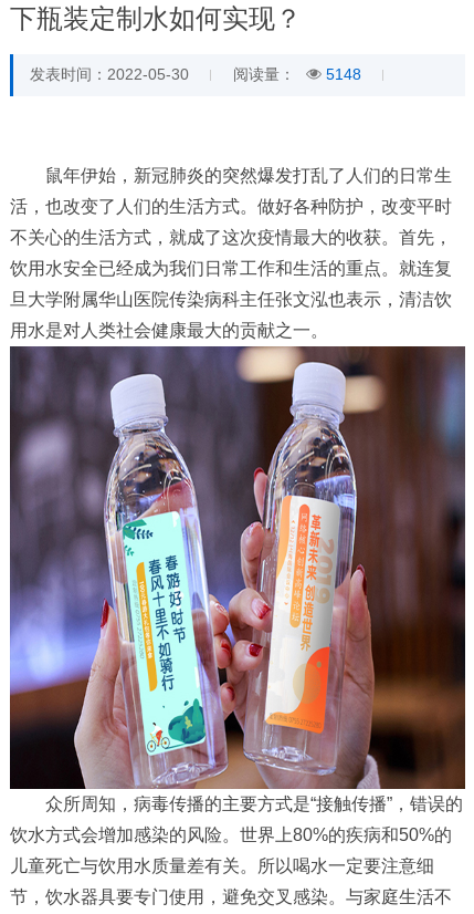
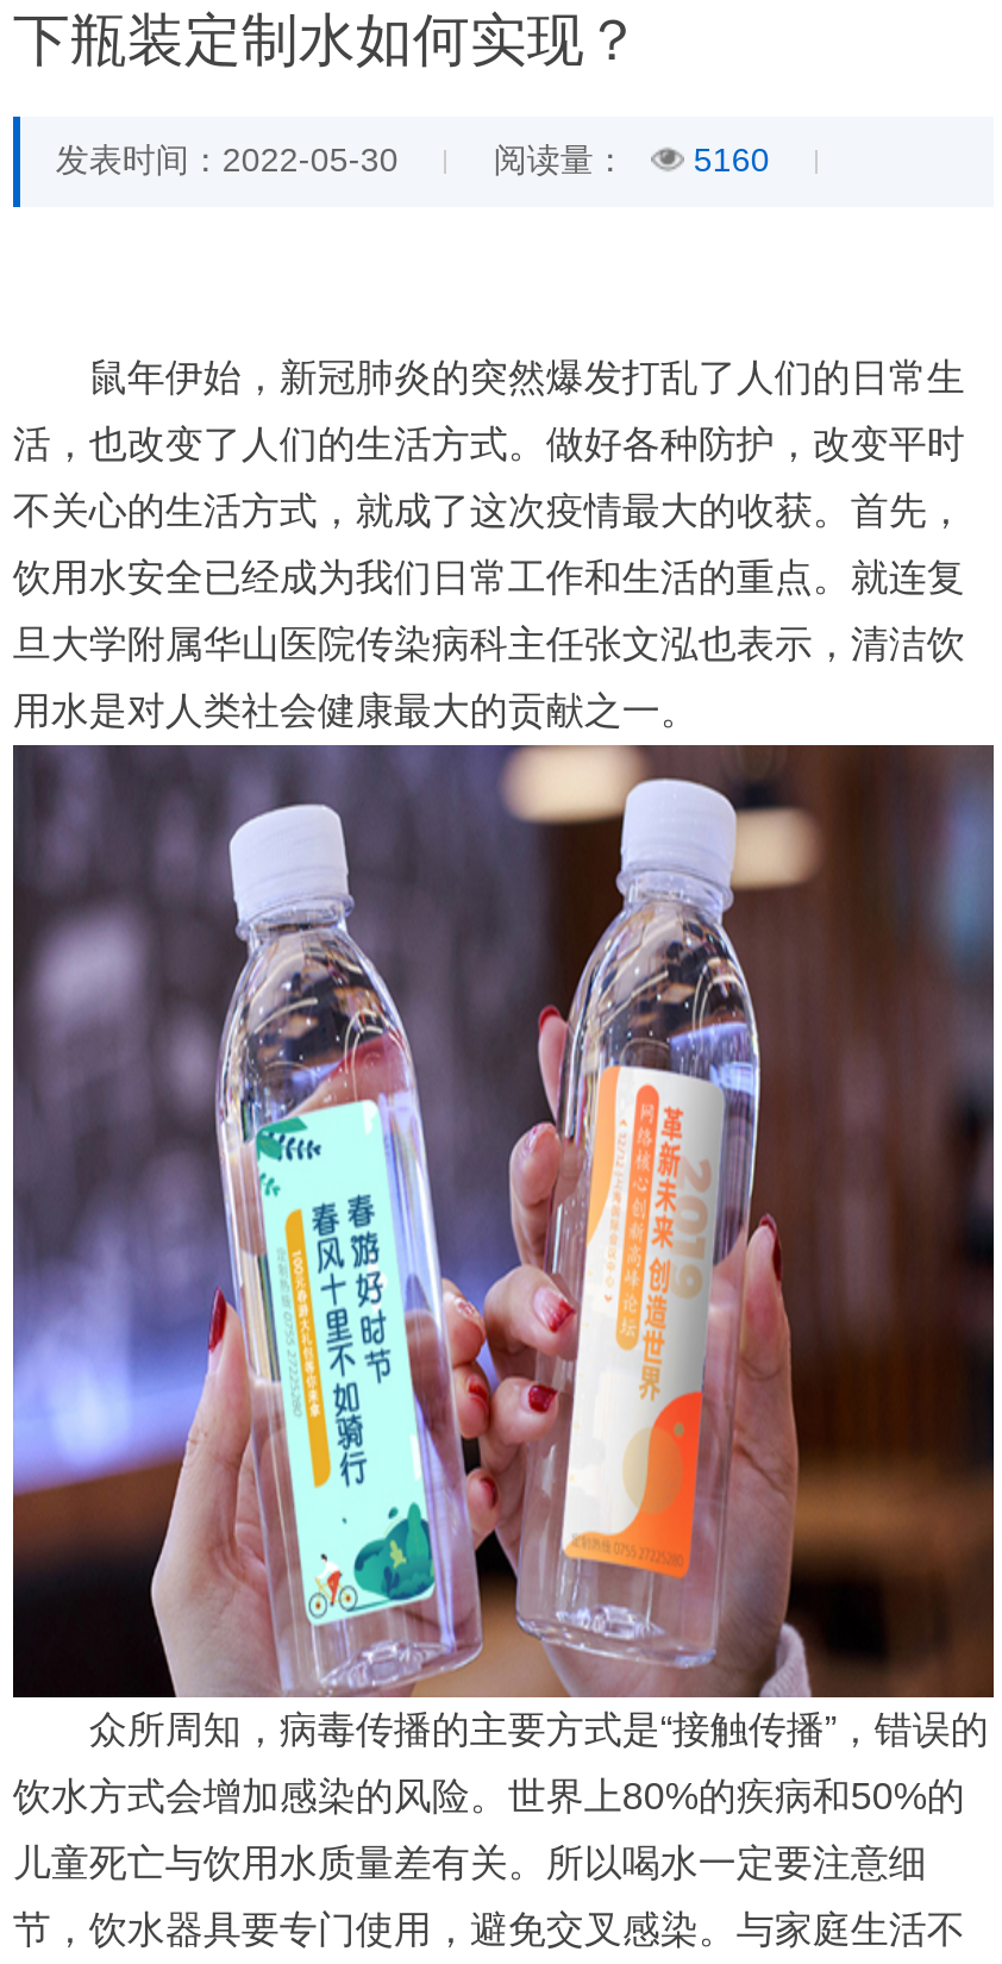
[233,65,361,83] 阅读量： 5148 -> [494,140,770,179] 阅读量： 5160

